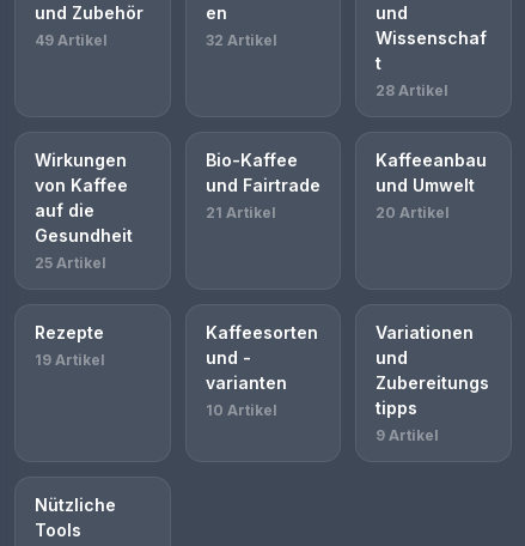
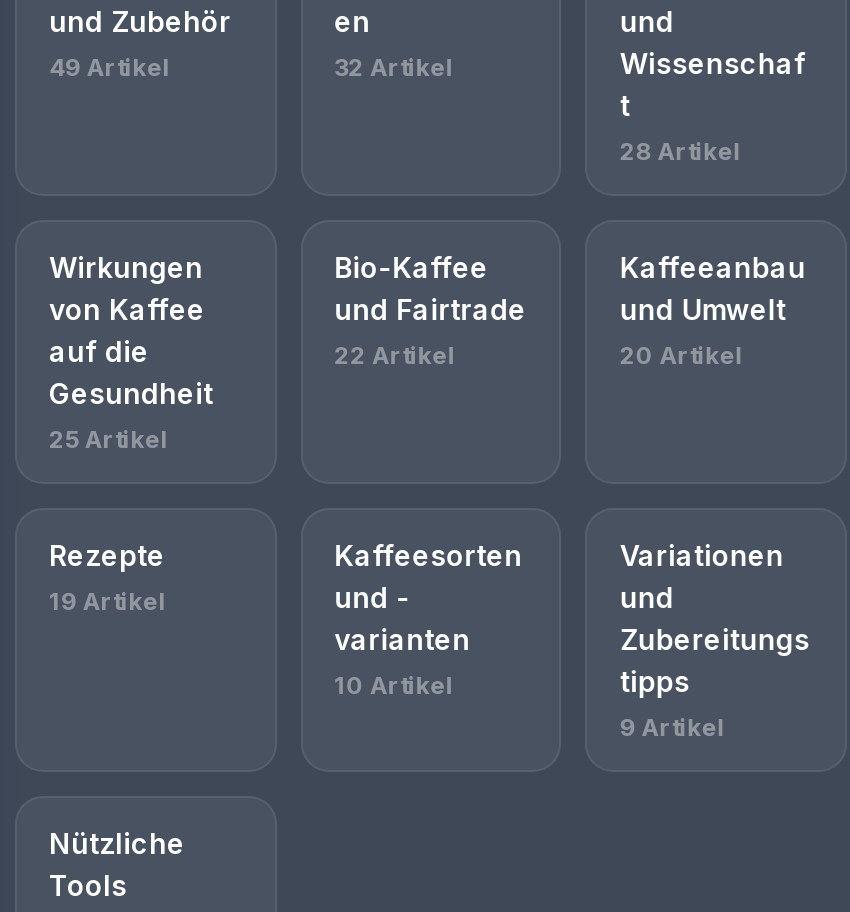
[205,204,276,222] 21 Artikel -> [334,340,456,370] 22 Artikel

